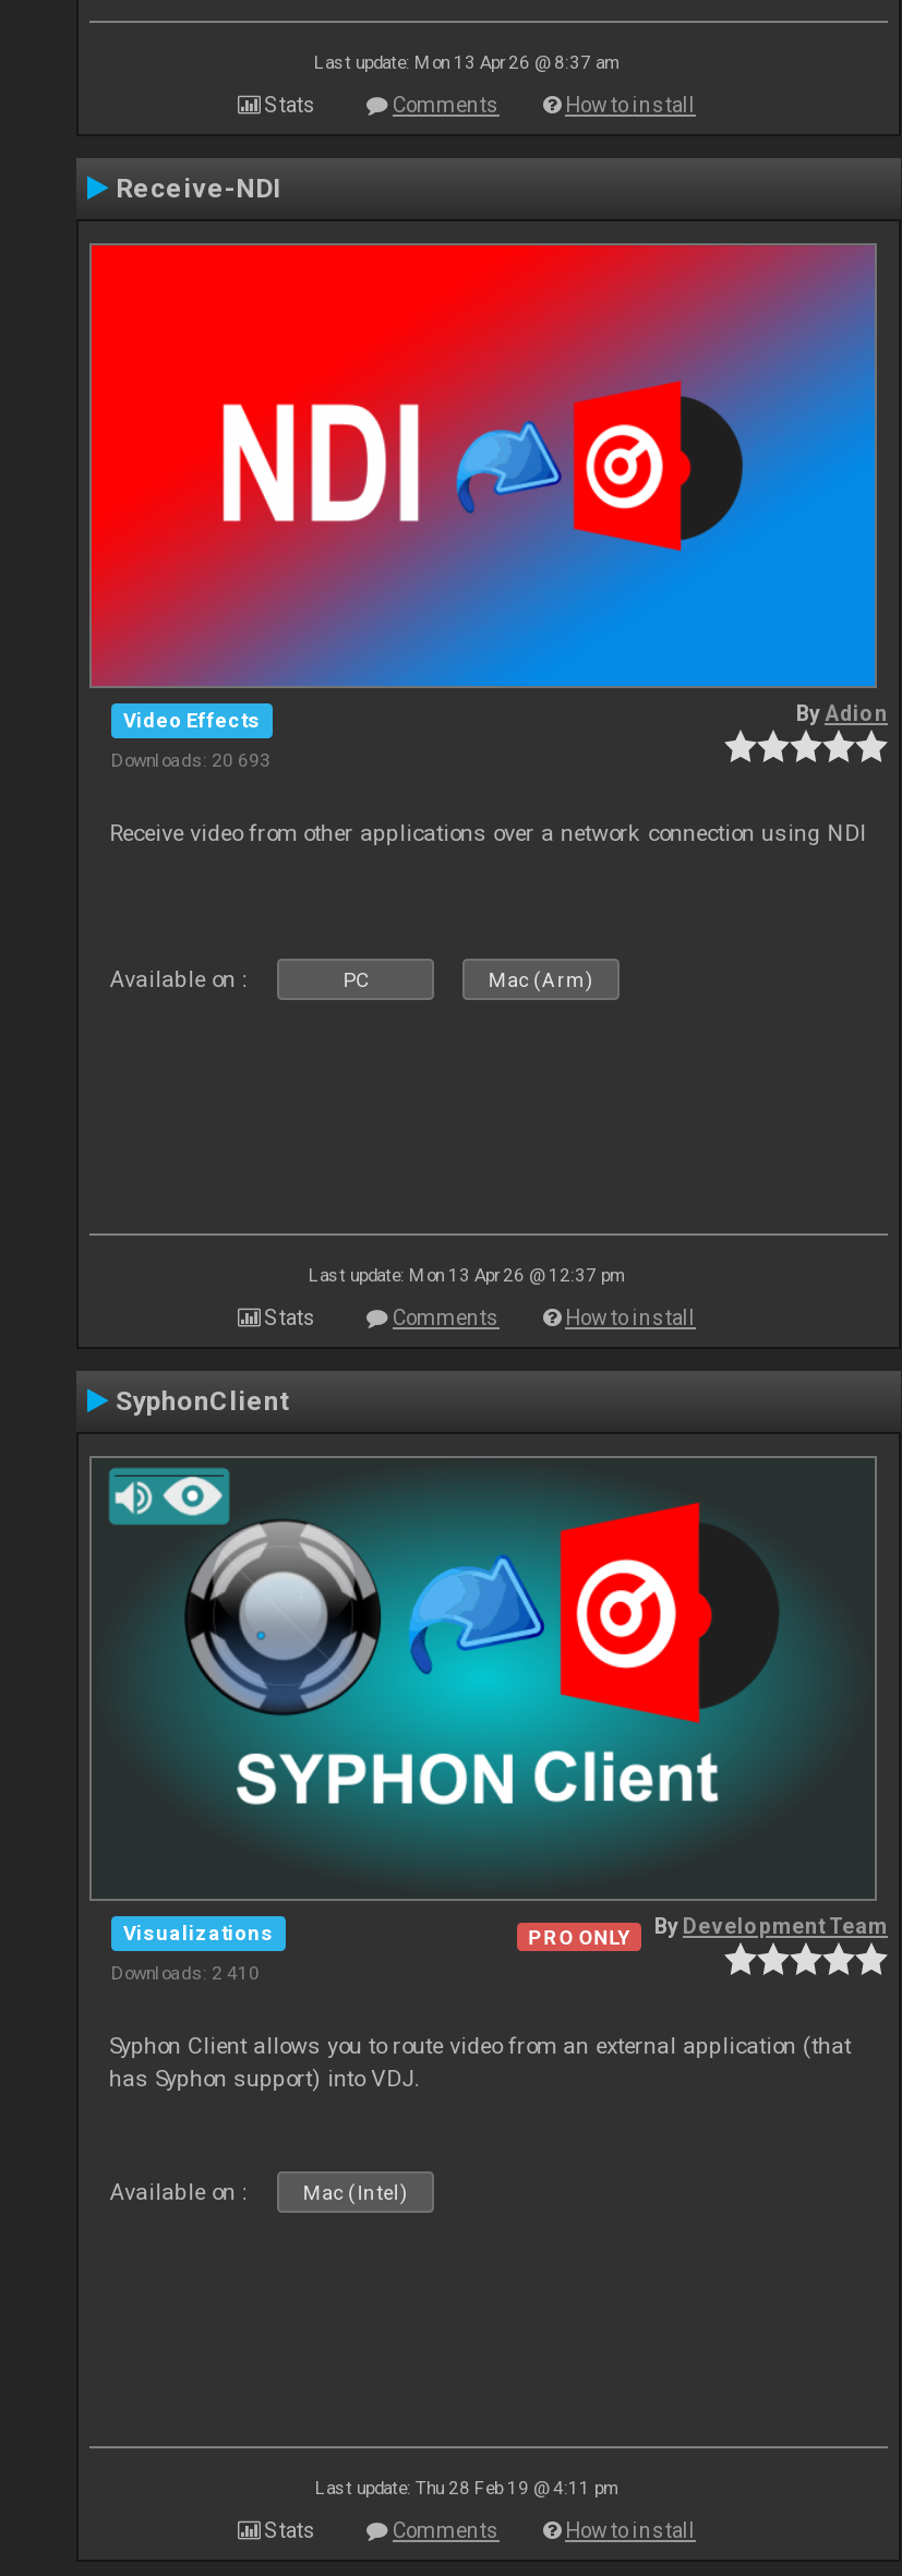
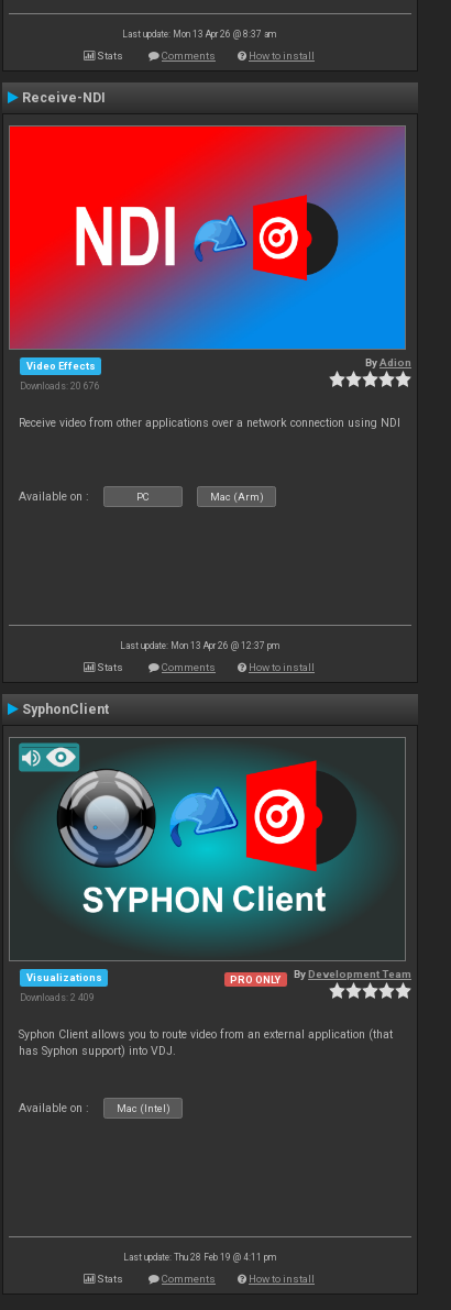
[111,749,270,770] Downloads: 20 693 -> [20,380,100,391] Downloads: 20 676
[111,1961,260,1983] Downloads: 2 410 -> [20,992,95,1003] Downloads: 2 409

